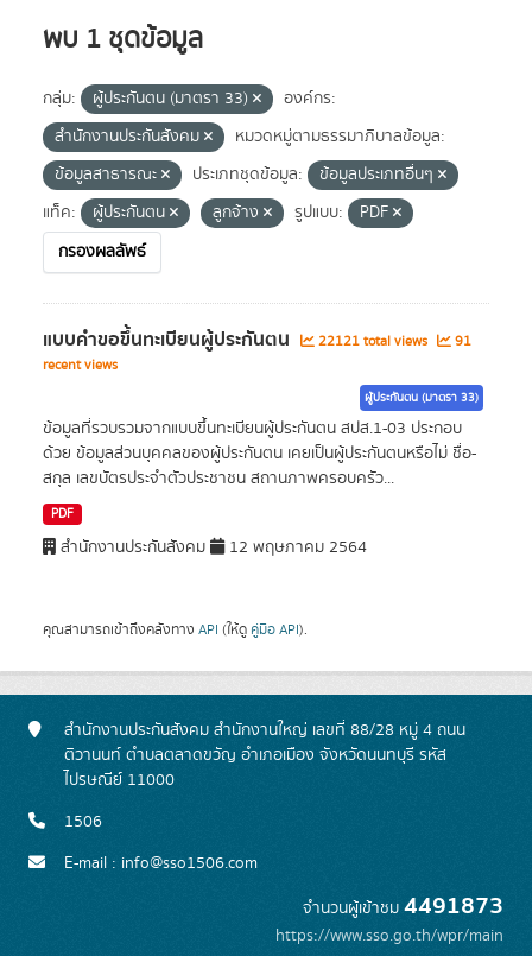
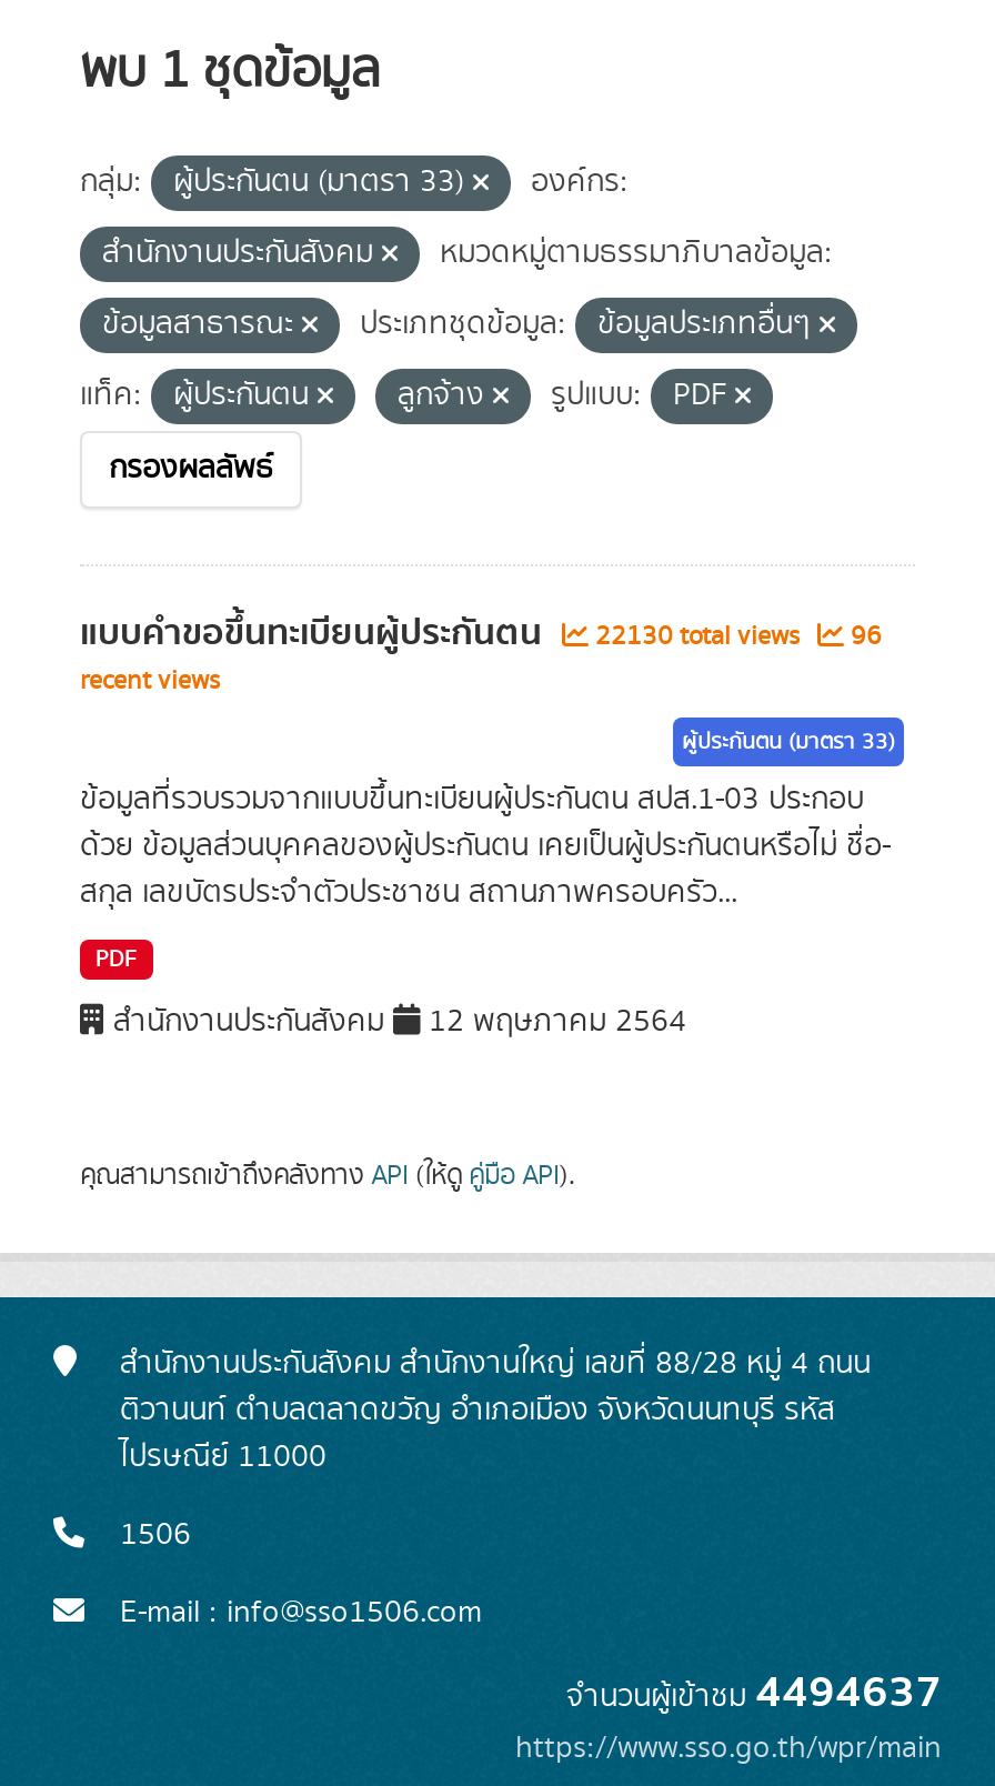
[315,331,431,352] 22121 total views -> [589,618,806,655] 22130 total views
[451,331,471,352] 91 -> [844,618,882,655] 96
[303,887,503,925] จำนวนผู้เข้าชม4491873 -> [566,1657,942,1728] จำนวนผู้เข้าชม4494637

